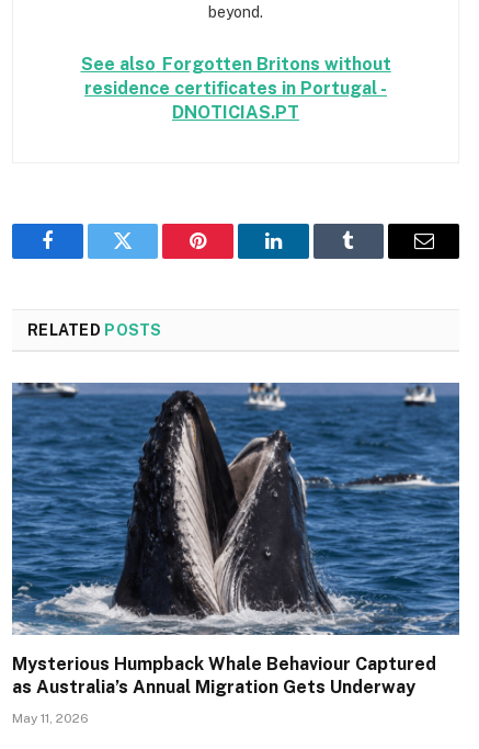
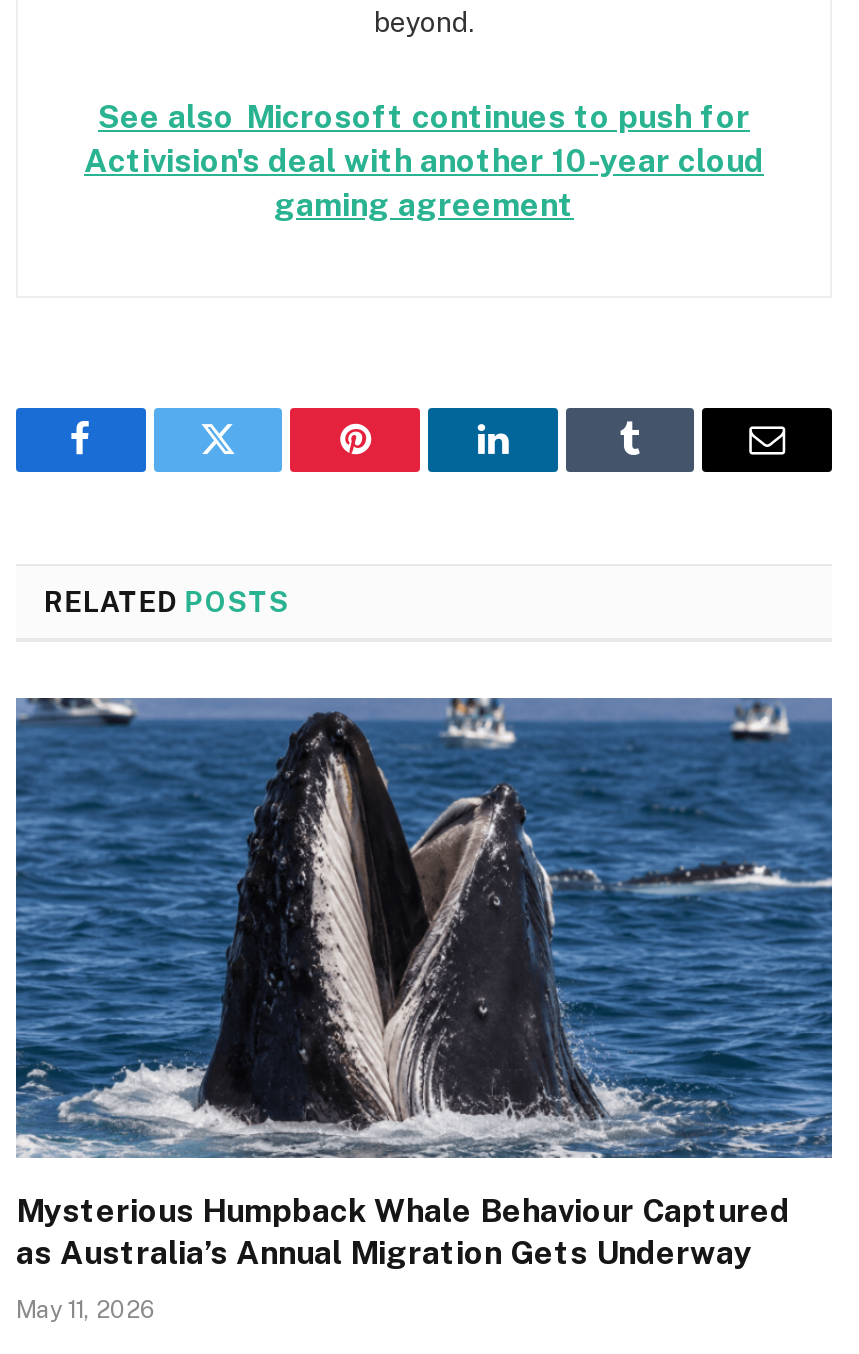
[81,54,391,123] See also Forgotten Britons without | residence certificates in Portugal - | DNOTICIAS.PT -> [84,98,764,224] See also Microsoft continues to push for | Activision's deal with another 10-year cloud | gaming agreement

